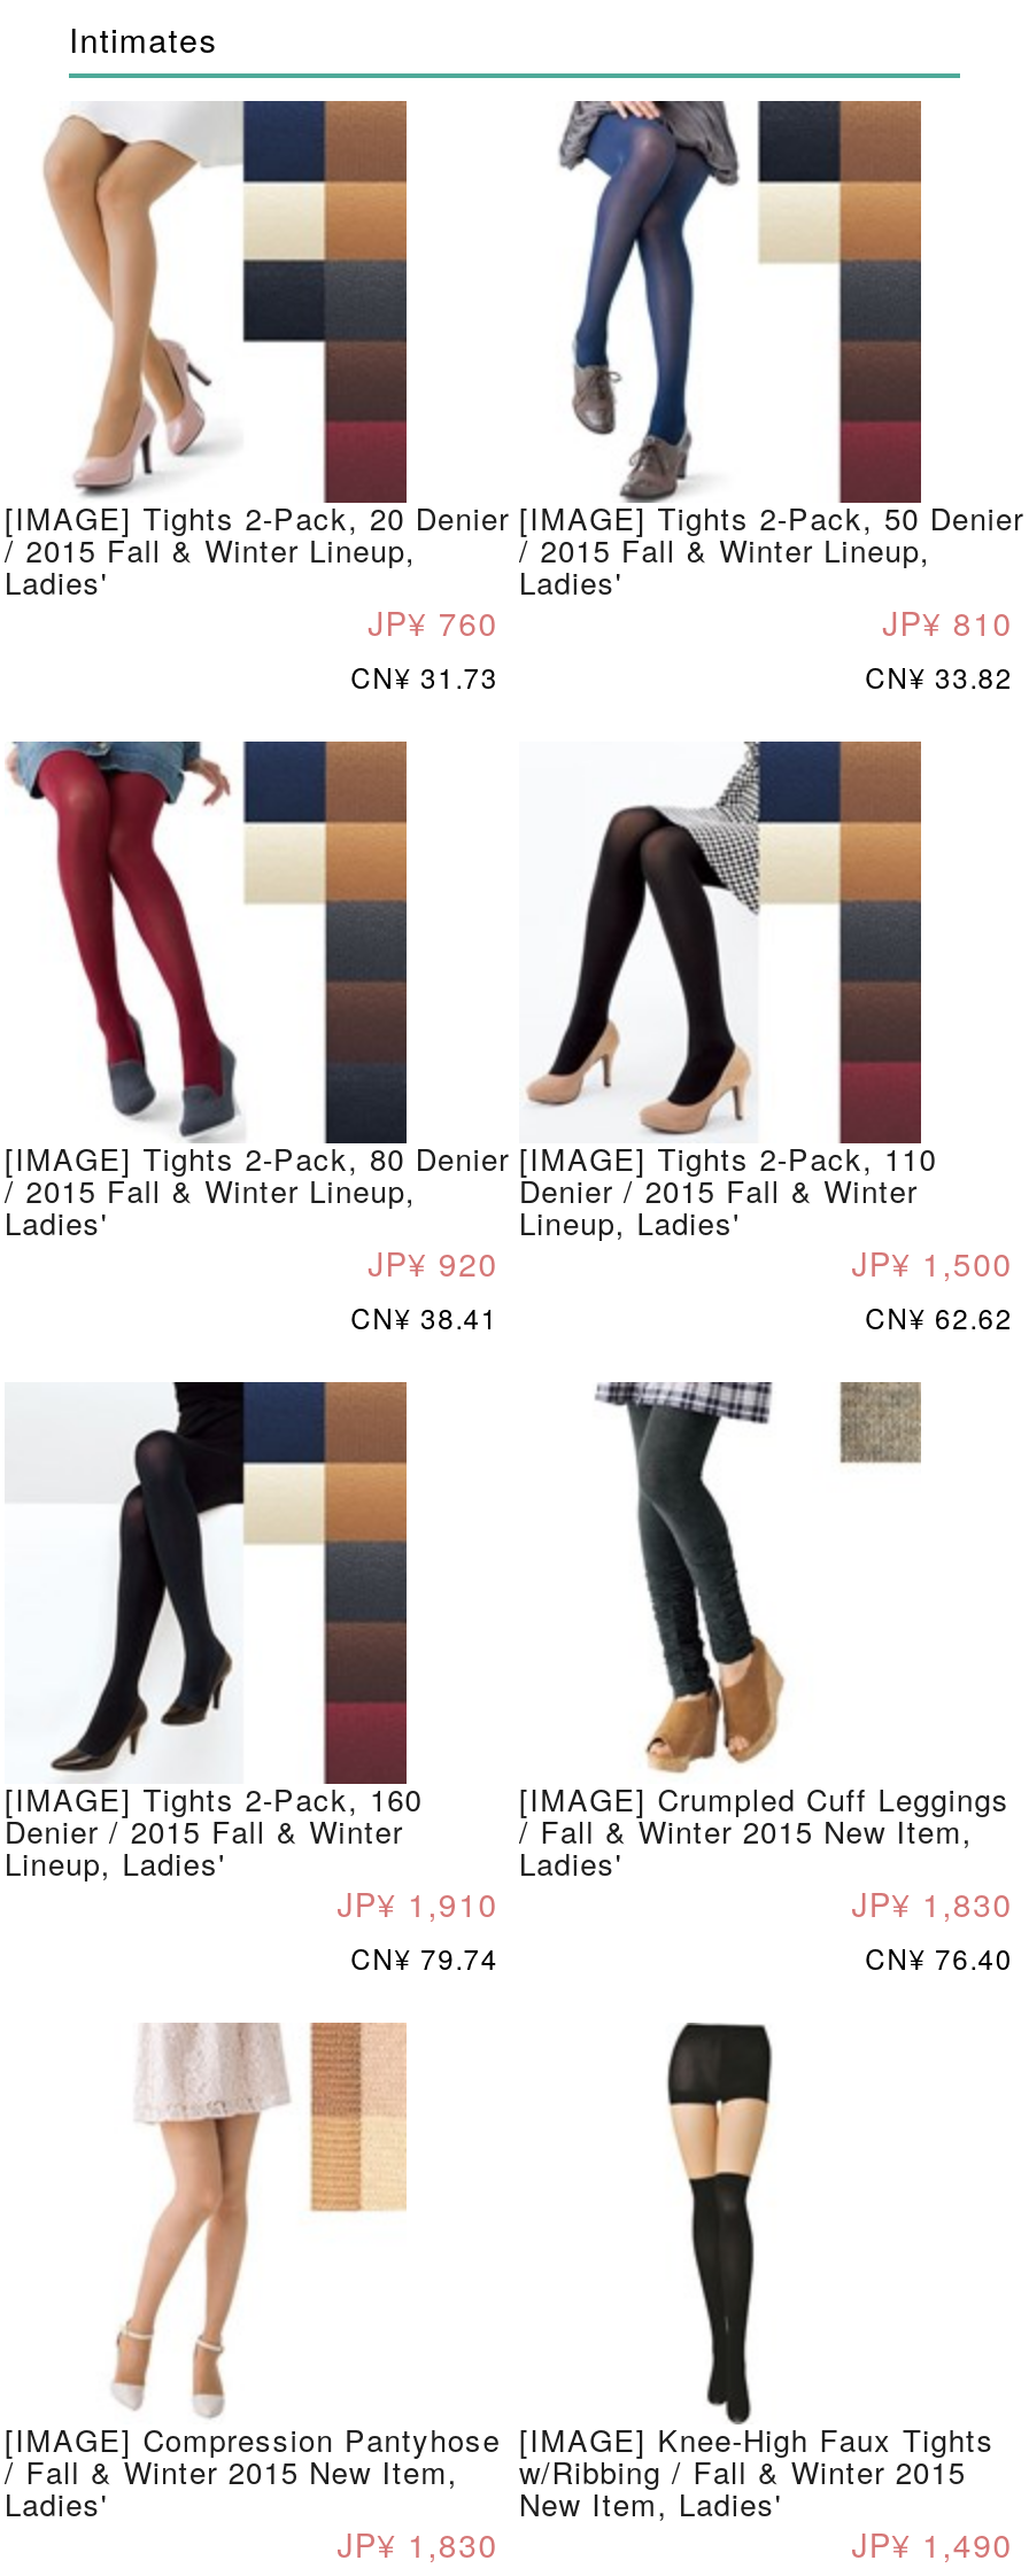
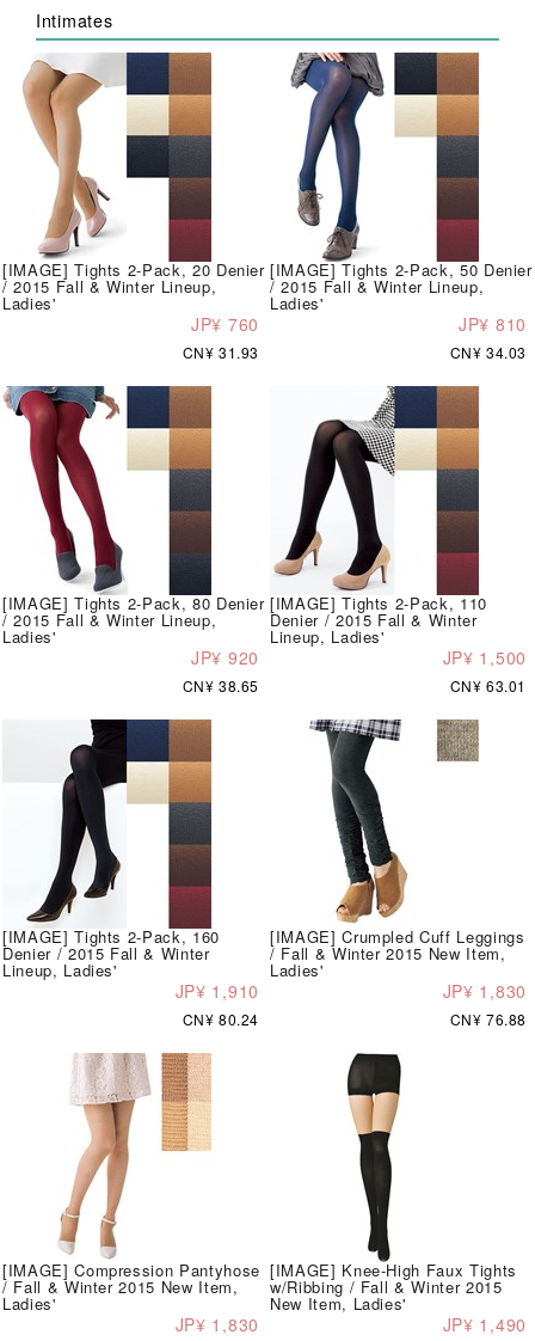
[351,657,498,696] CN¥ 31.73 -> [182,342,259,362] CN¥ 31.93
[865,657,1013,696] CN¥ 33.82 -> [450,342,527,362] CN¥ 34.03
[351,1298,498,1337] CN¥ 38.41 -> [182,676,259,696] CN¥ 38.65
[865,1298,1013,1337] CN¥ 62.62 -> [450,676,527,696] CN¥ 63.01
[351,1938,498,1977] CN¥ 79.74 -> [182,1009,259,1029] CN¥ 80.24
[865,1938,1013,1977] CN¥ 76.40 -> [450,1009,527,1029] CN¥ 76.88

